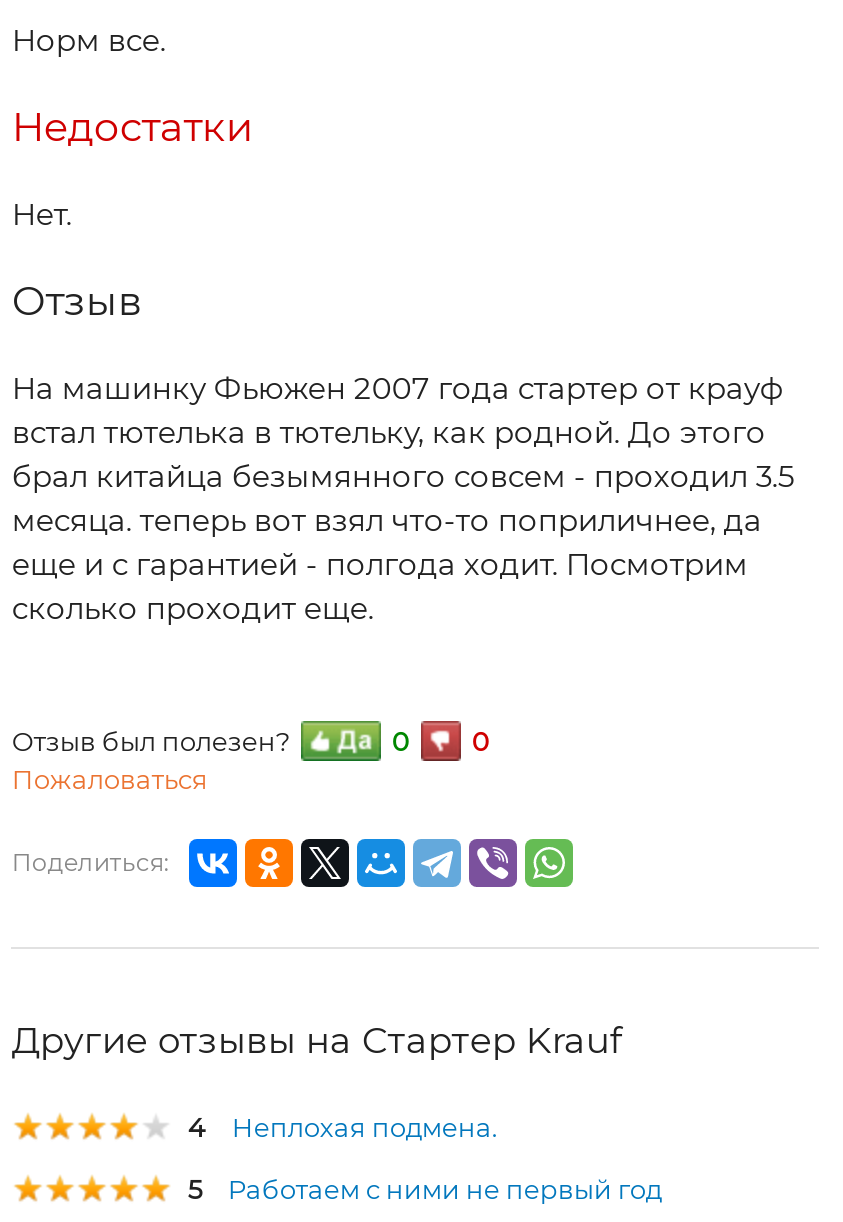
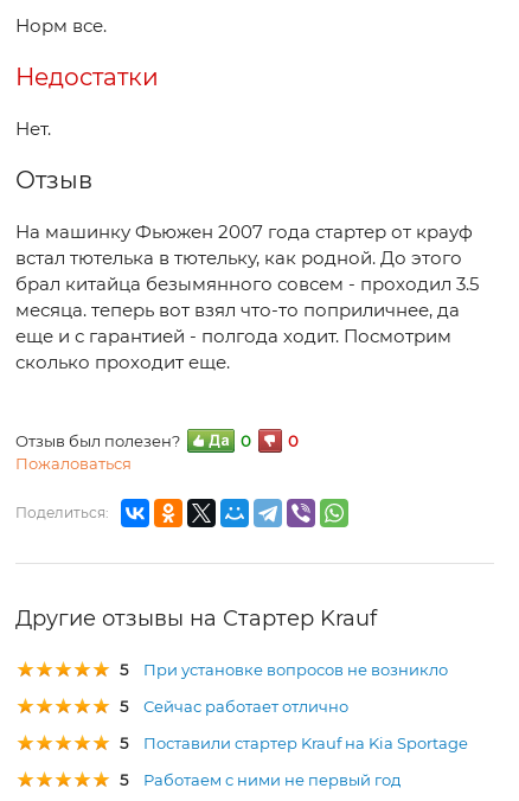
[188,1111,498,1143] 4 | Неплохая подмена. -> [120,660,469,752] 5 | При установке вопросов не возникло | 5 | Сейчас работает отлично | 5 | Поставили стартер Krauf на Kia Sportage

